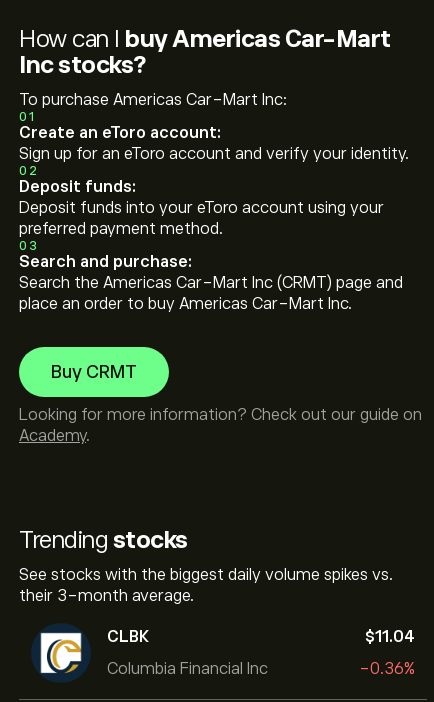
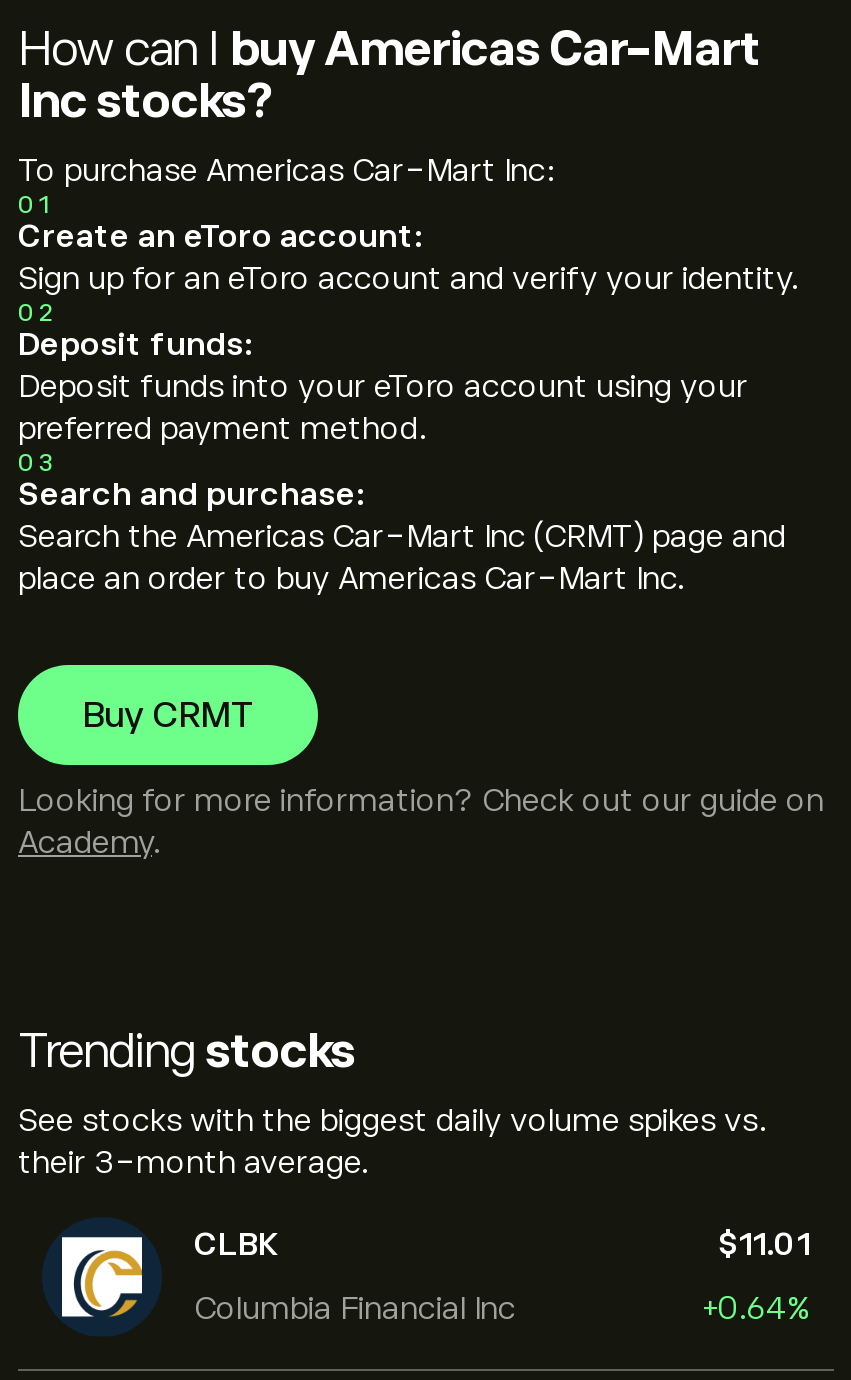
[365,627,415,645] $11.04 -> [718,1226,810,1262] $11.01
[359,659,415,677] -0.36% -> [702,1290,810,1326] +0.64%

